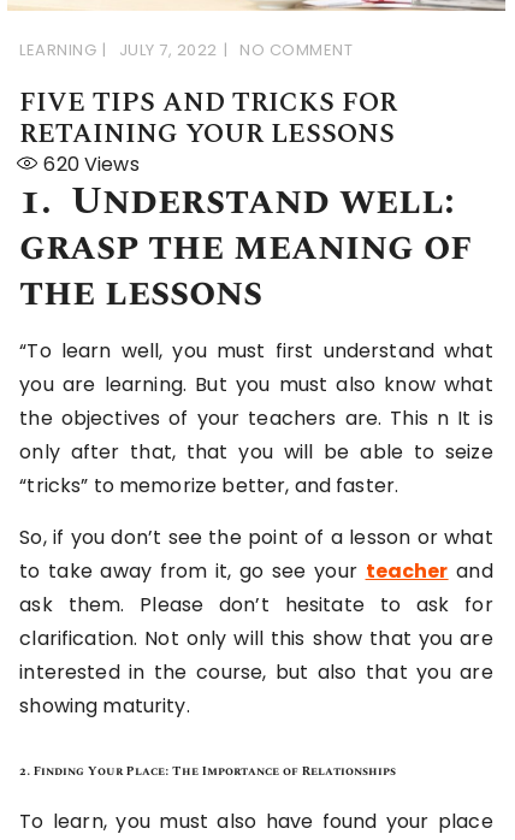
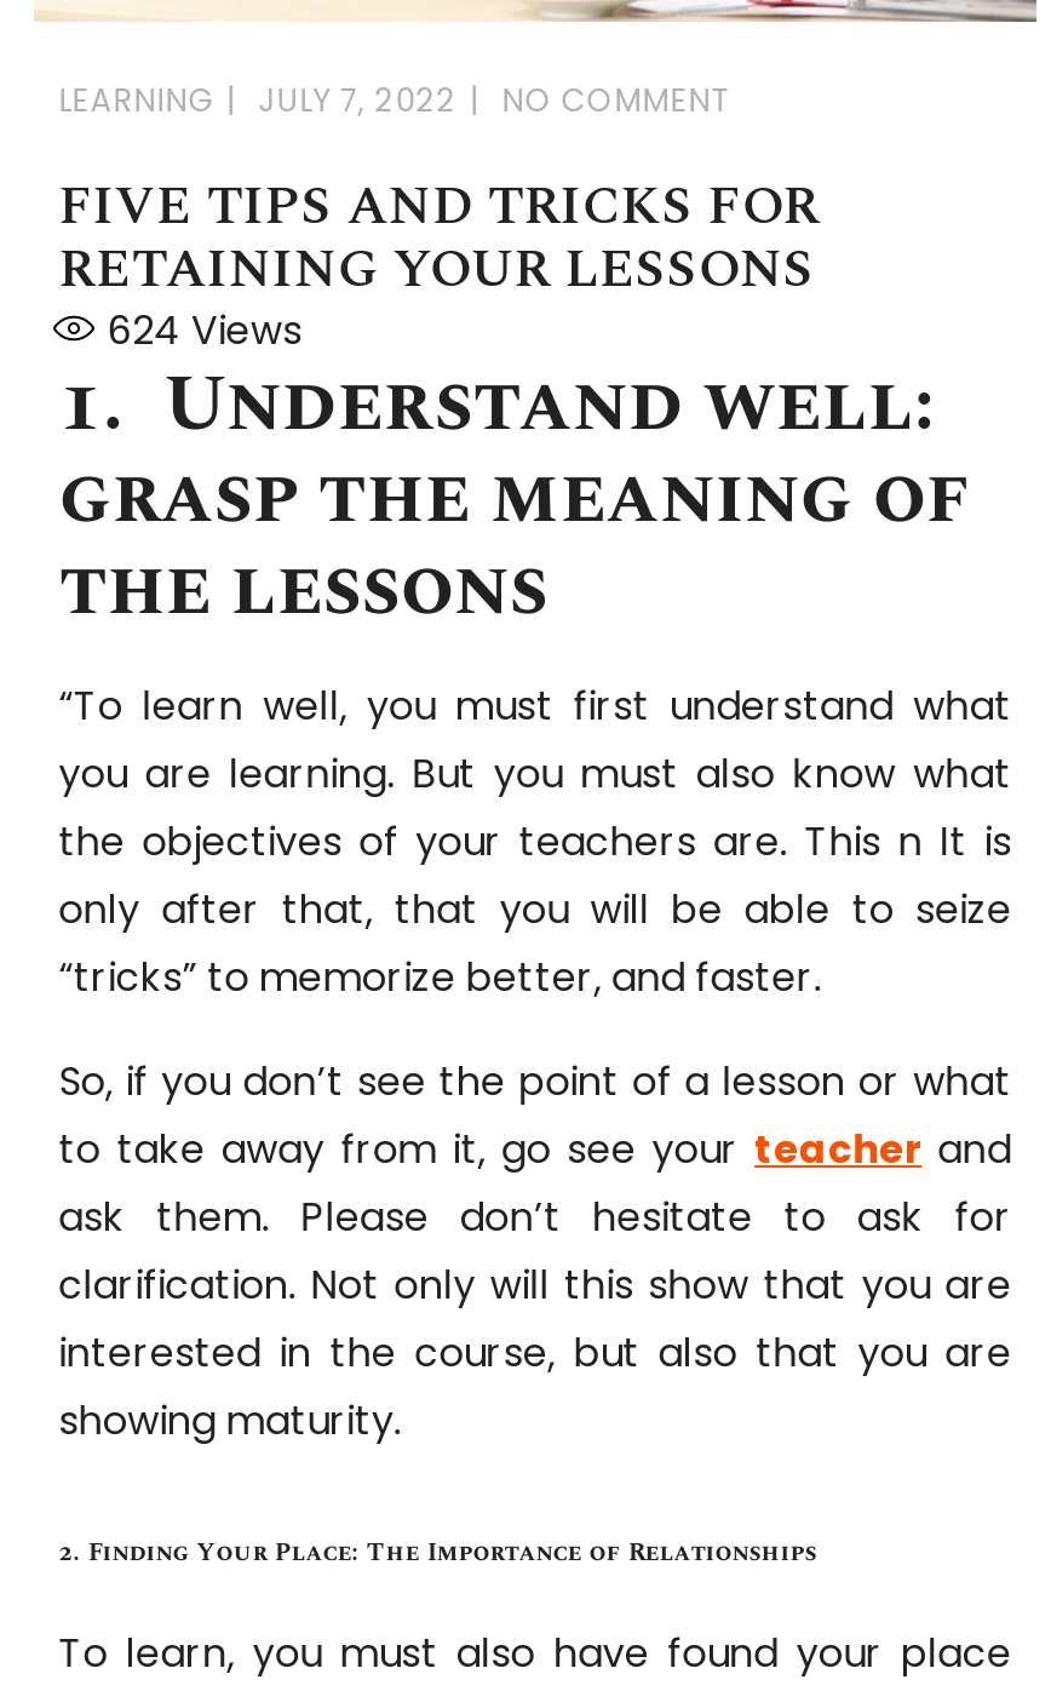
[44,150,139,178] 620 Views -> [108,303,302,358] 624 Views

